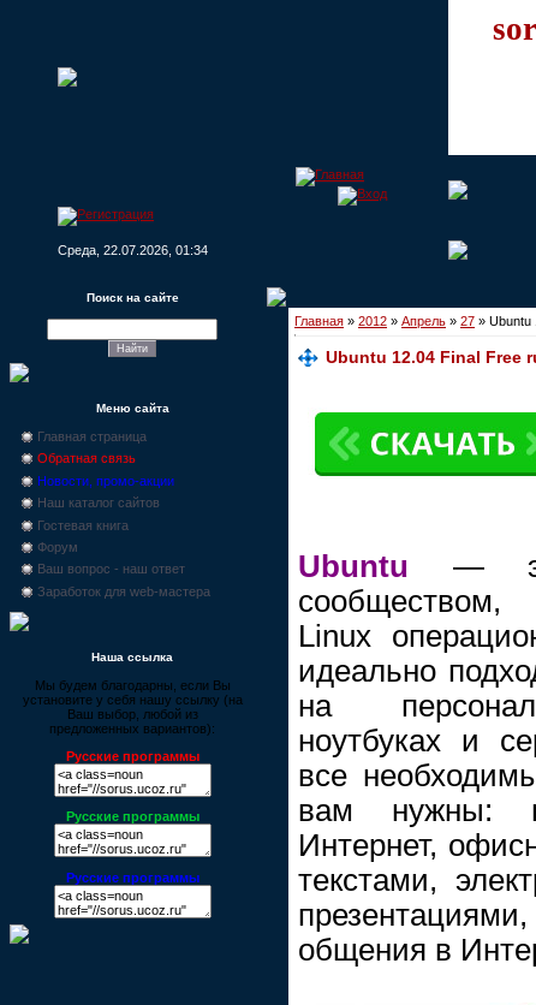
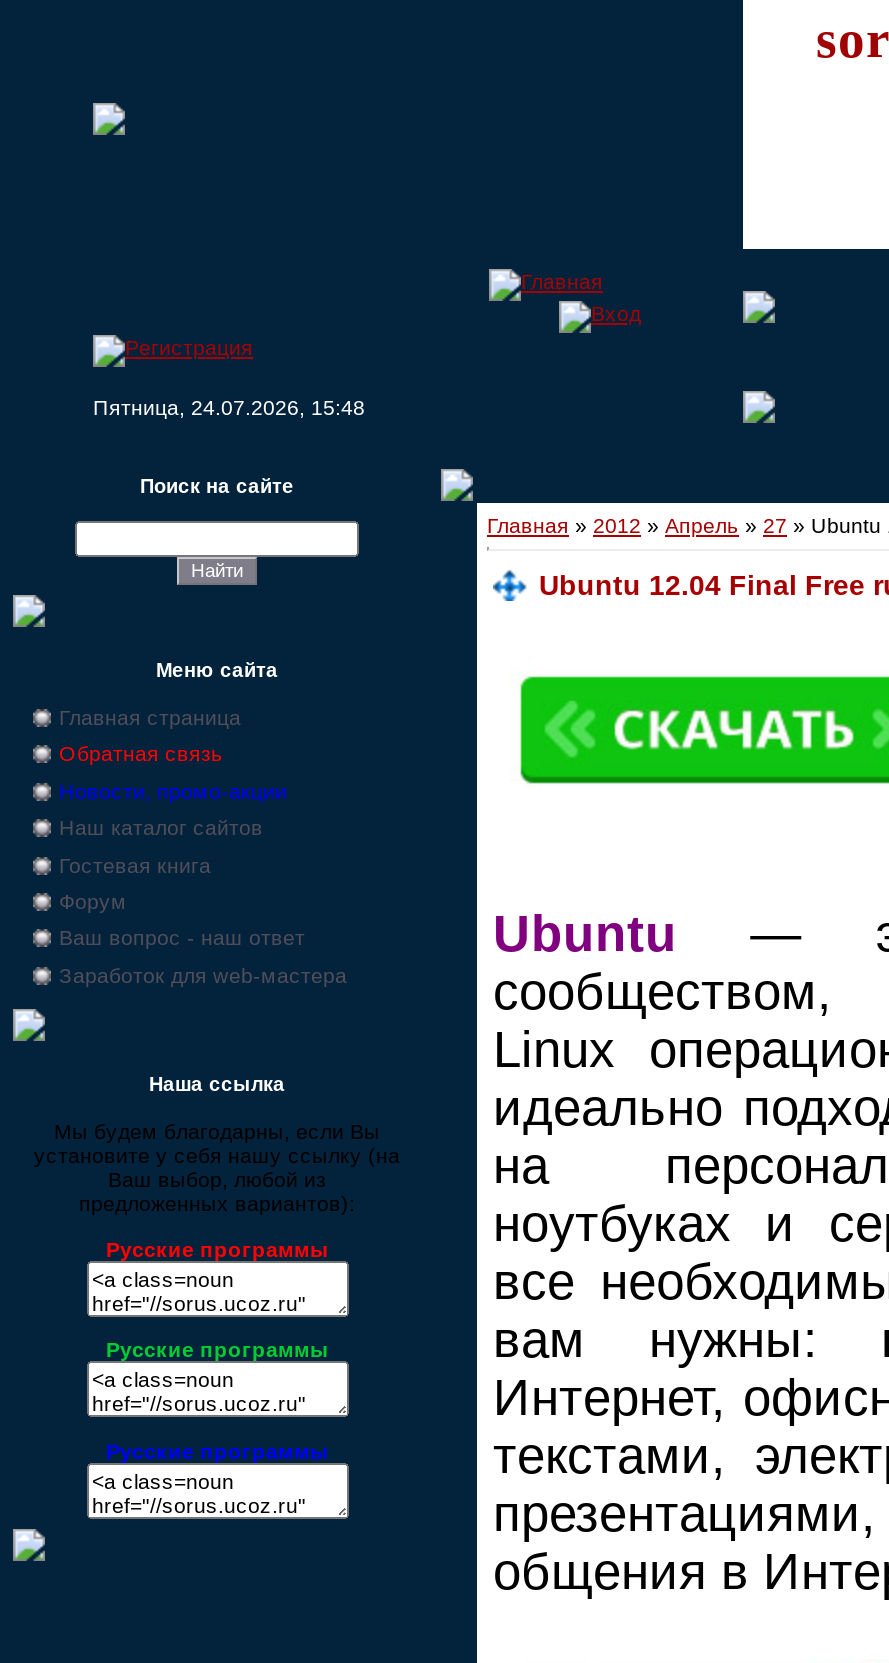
[58,243,208,257] Среда, 22.07.2026, 01:34 -> [93,395,365,419] Пятница, 24.07.2026, 15:48

